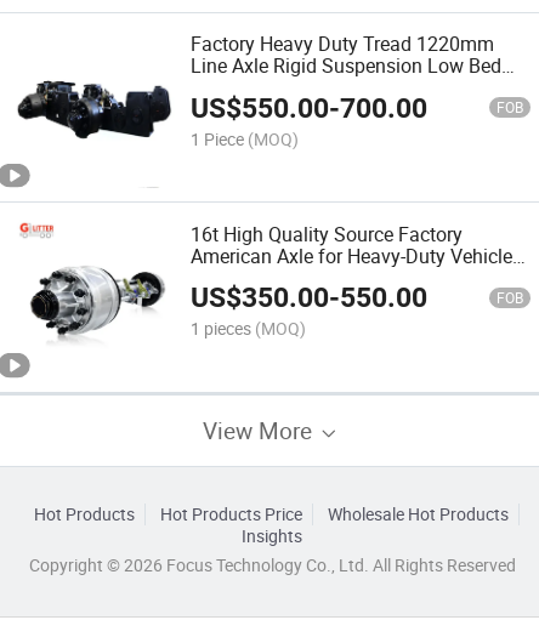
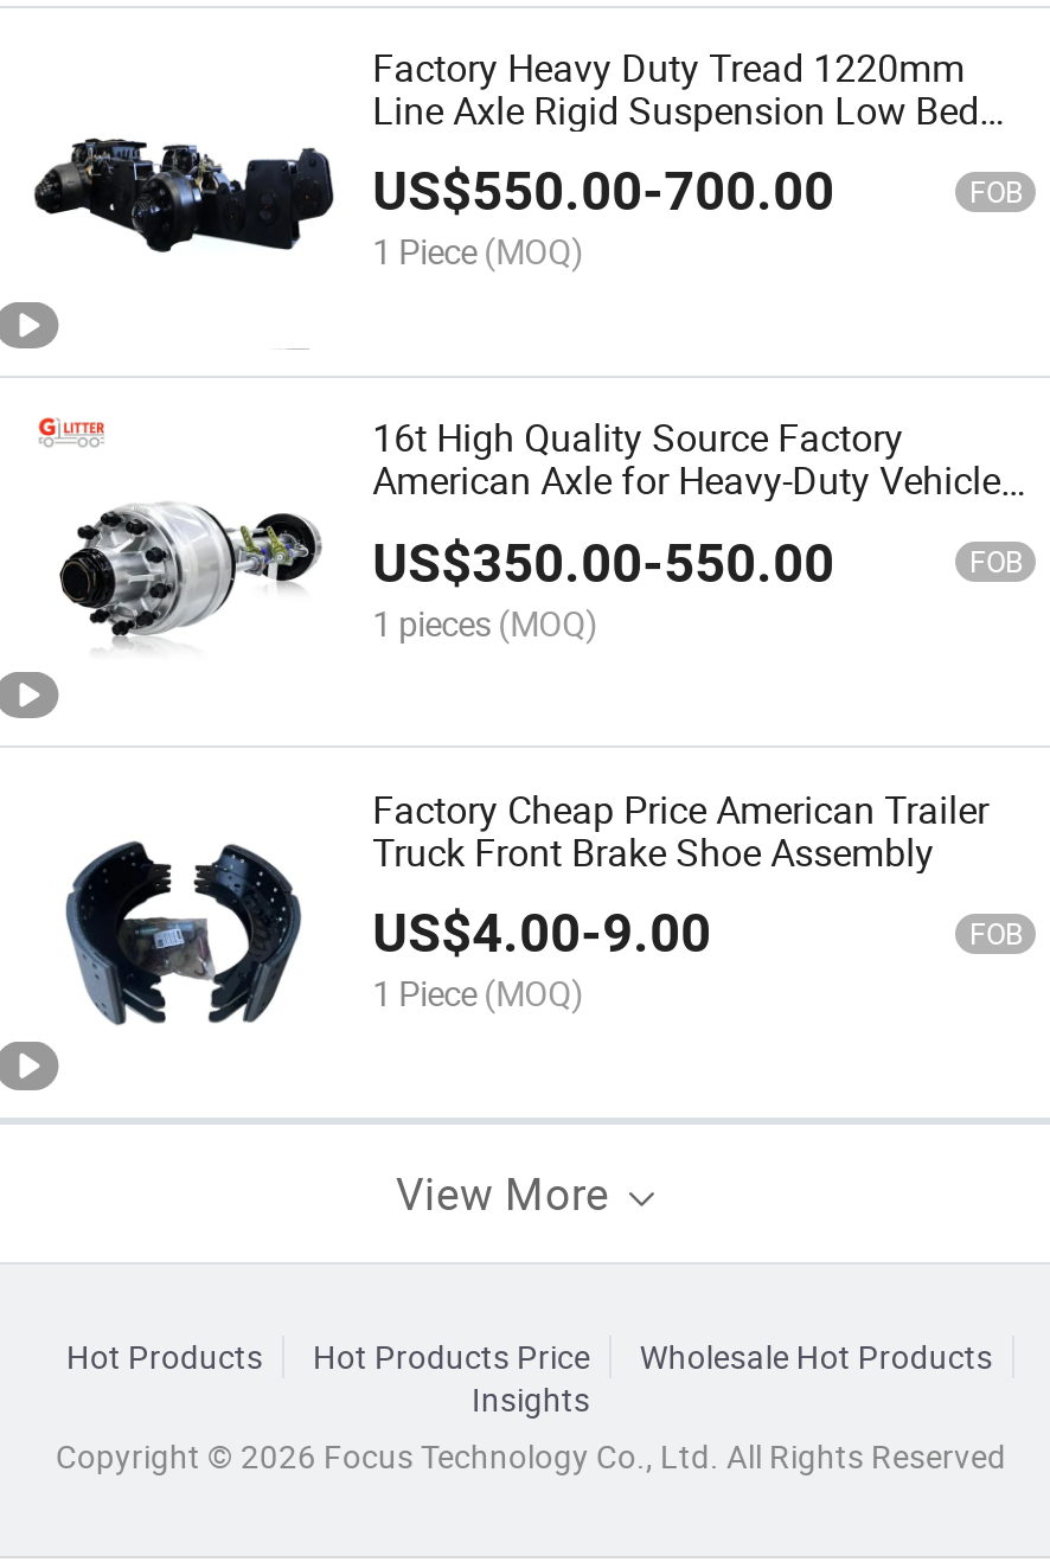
none -> [64,782,1022,1026] [image] | Factory Cheap Price American Trailer | Truck Front Brake Shoe Assembly | US$4.00-9.00 | FOB | 1 Piece (MOQ)

